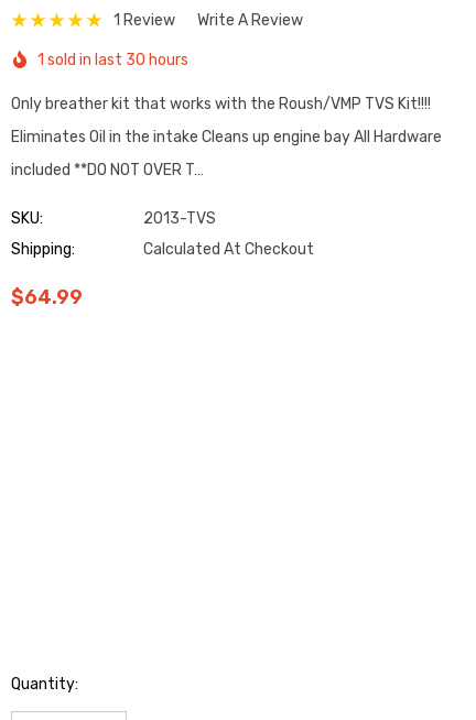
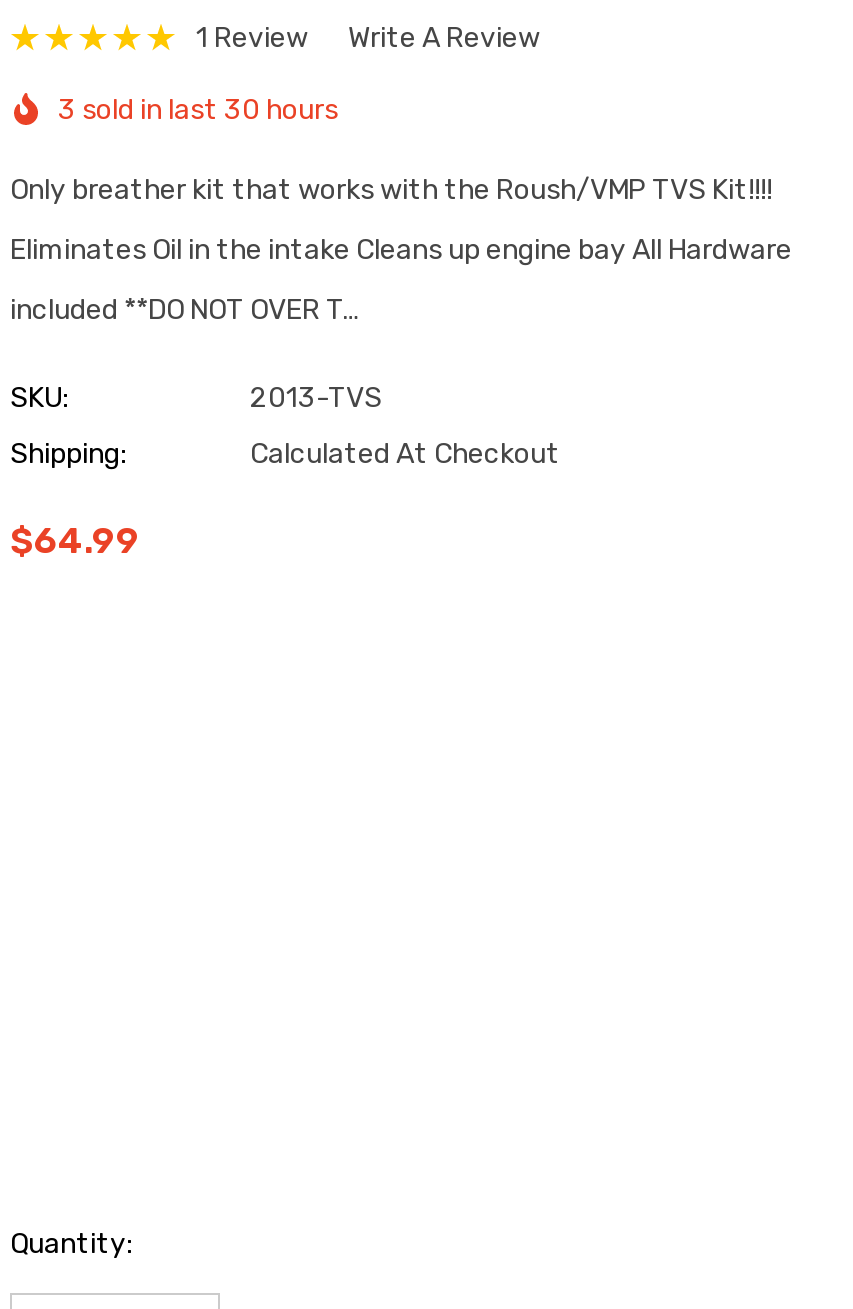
[37,51,188,69] 1 sold in last 30 hours -> [58,93,338,127] 3 sold in last 30 hours

